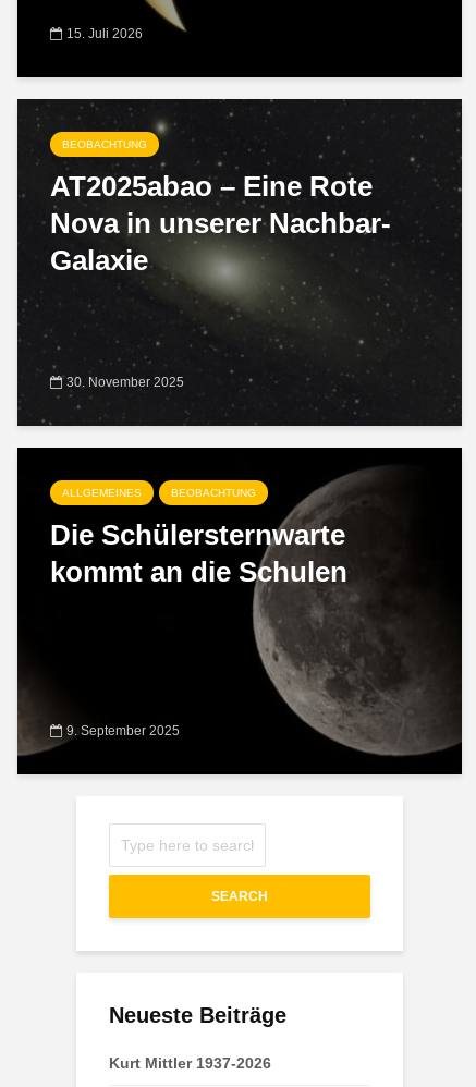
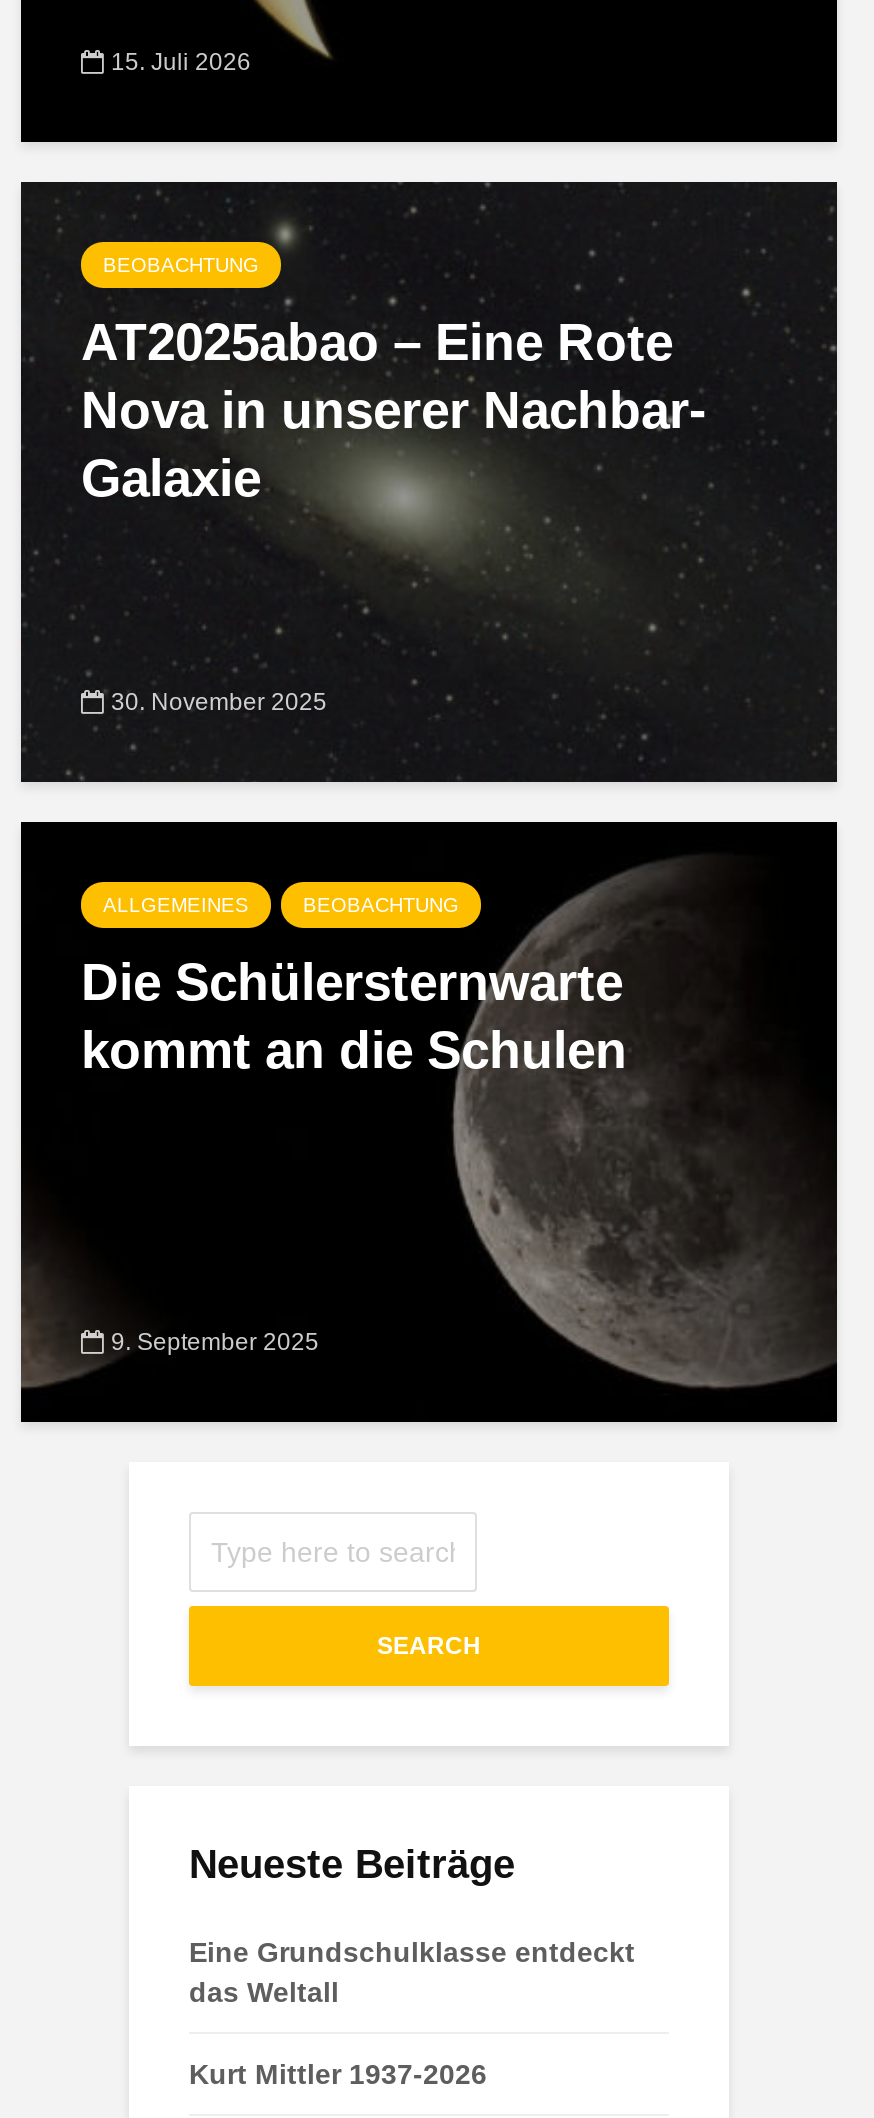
none -> [189,1936,635,2008] Eine Grundschulklasse entdeckt | das Weltall

